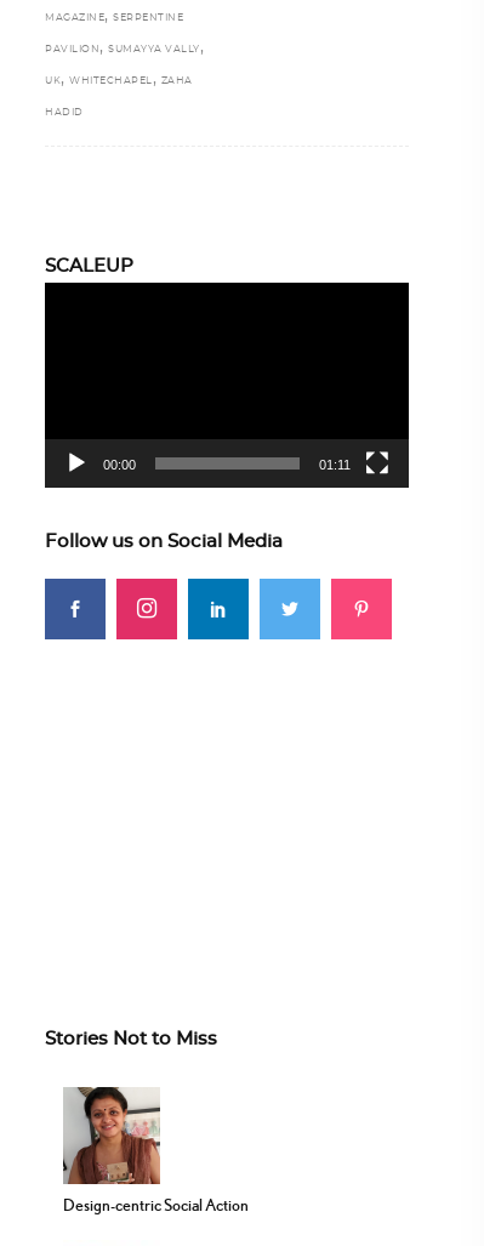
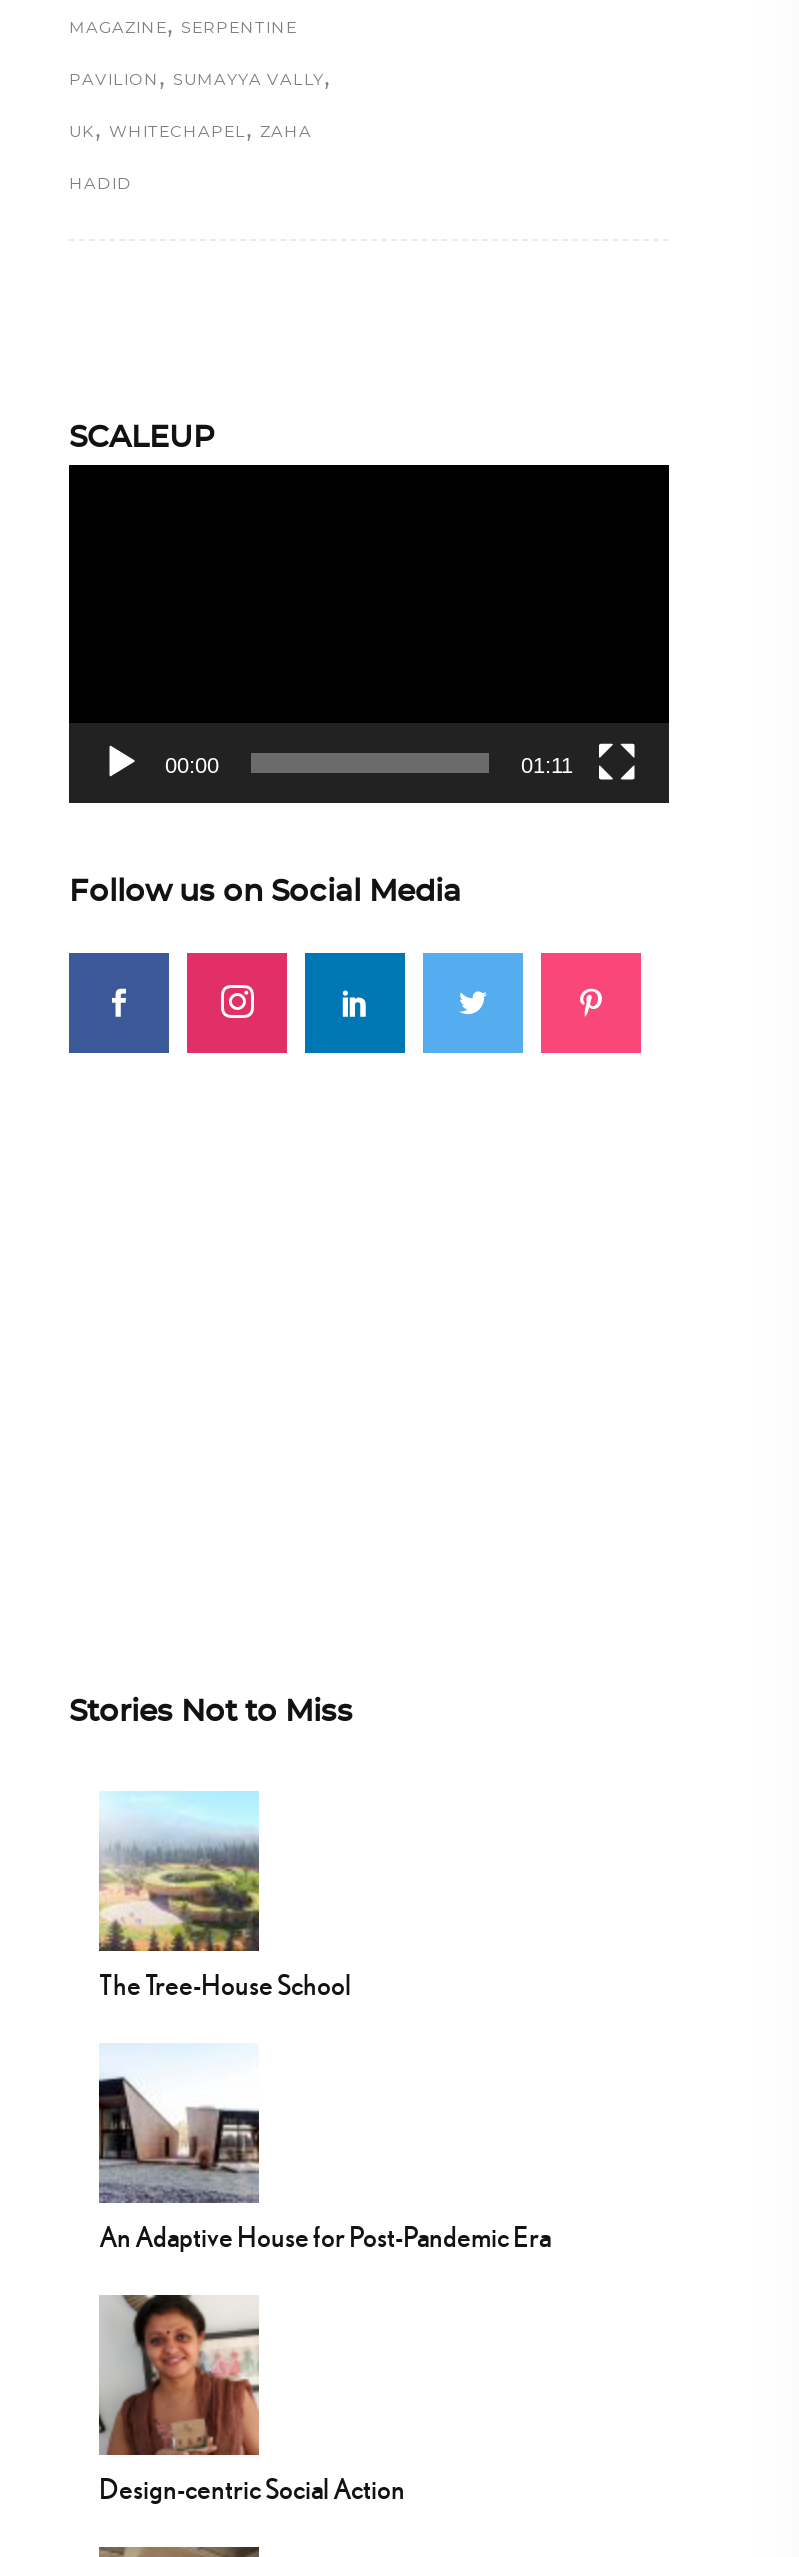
none -> [97,2073,551,2253] [image] | An Adaptive House for Post-Pandemic Era
none -> [99,1791,351,2001] [image] | The Tree-House School

